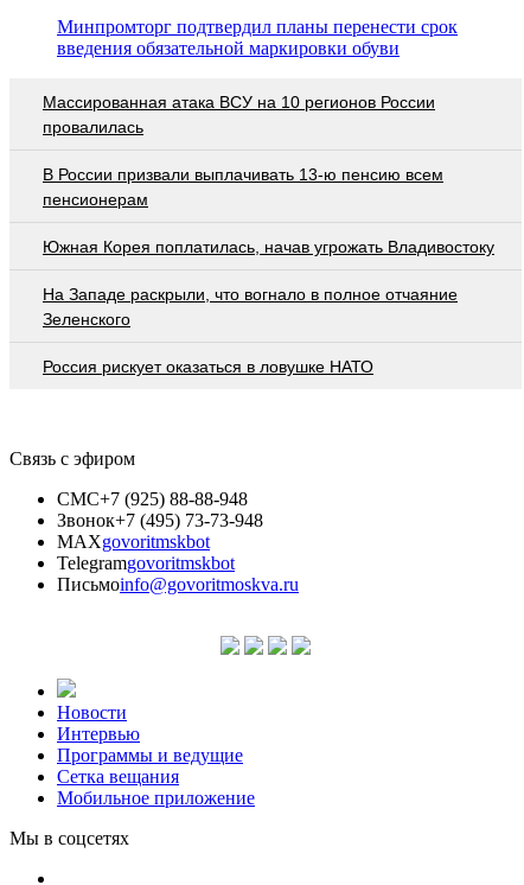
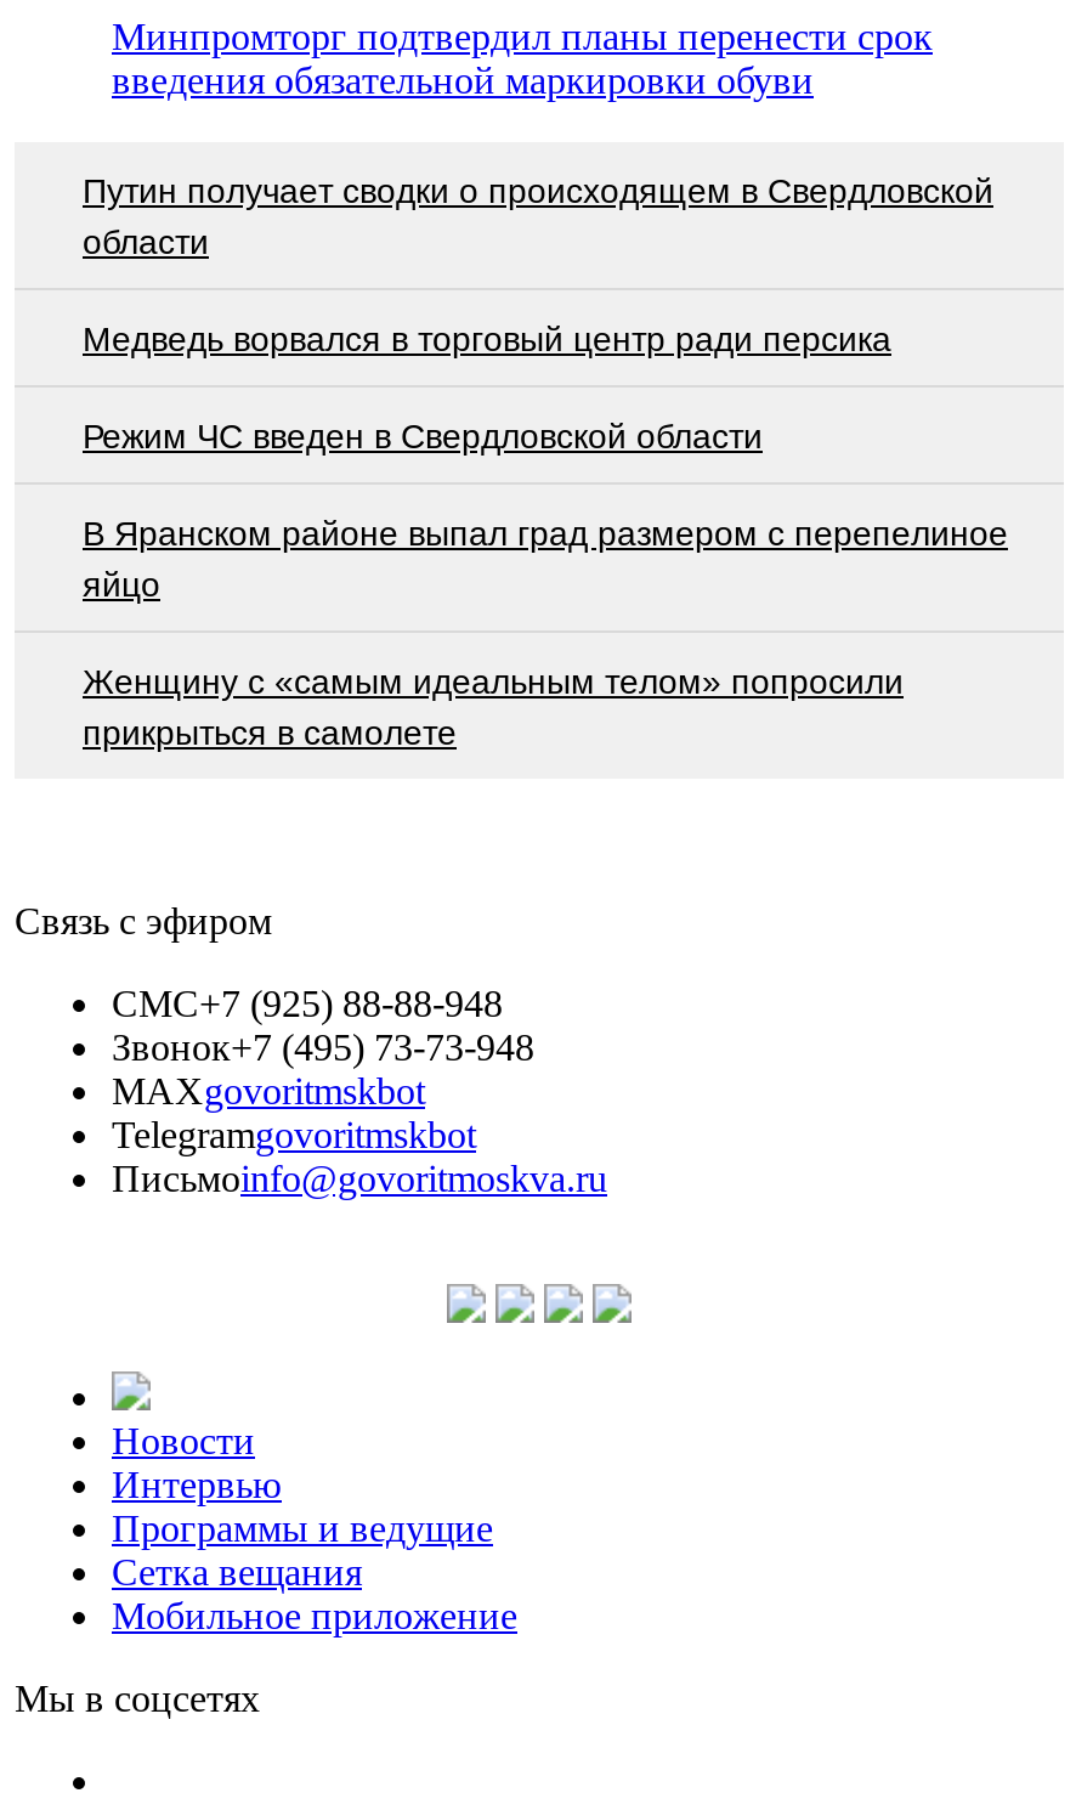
[43,92,435,136] Массированная атака ВСУ на 10 регионов России | провалилась -> [83,170,993,260] Путин получает сводки о происходящем в Свердловской | области
[43,164,443,208] В России призвали выплачивать 13-ю пенсию всем | пенсионерам -> [83,319,891,357] Медведь ворвался в торговый центр ради персика
[43,237,494,256] Южная Корея поплатилась, начав угрожать Владивостоку -> [83,416,763,455] Режим ЧС введен в Свердловской области
[43,284,458,328] На Западе раскрыли, что вогнало в полное отчаяние | Зеленского -> [83,513,1008,603] В Яранском районе выпал град размером с перепелиное | яйцо
[43,357,373,376] Россия рискует оказаться в ловушке НАТО -> [83,661,904,751] Женщину с «самым идеальным телом» попросили | прикрыться в самолете

